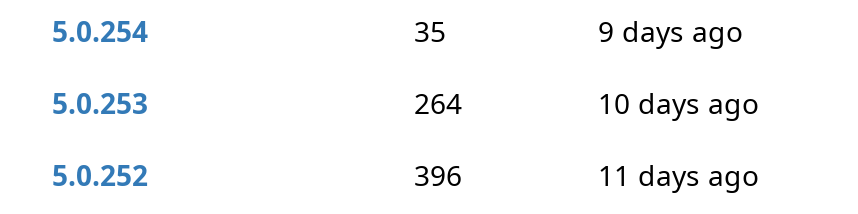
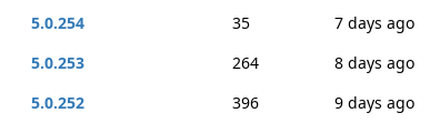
[598,12,742,50] 9 days ago -> [334,12,414,33] 7 days ago
[598,84,758,122] 10 days ago -> [334,52,414,73] 8 days ago
[598,156,758,194] 11 days ago -> [334,92,414,113] 9 days ago

